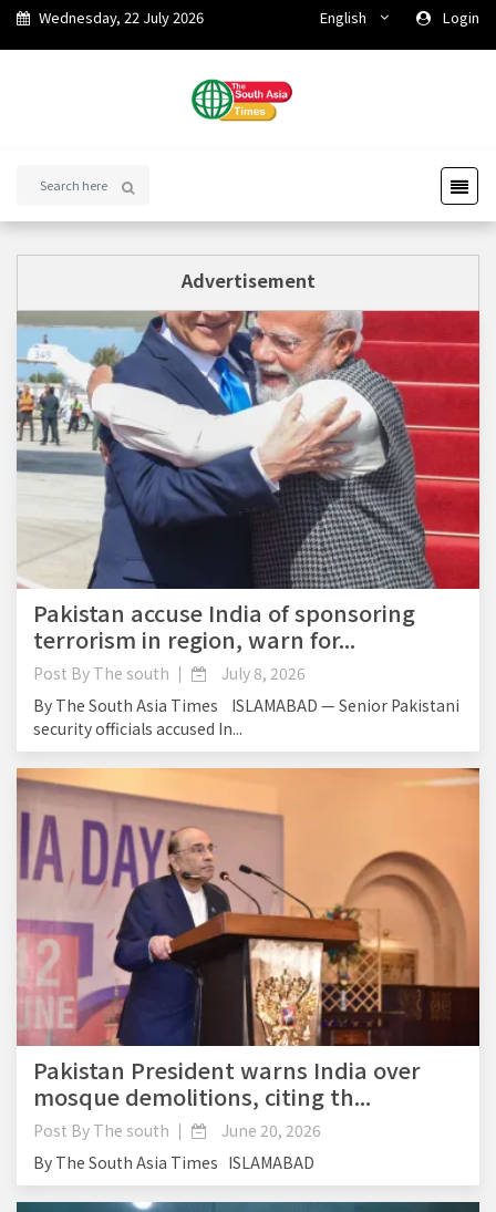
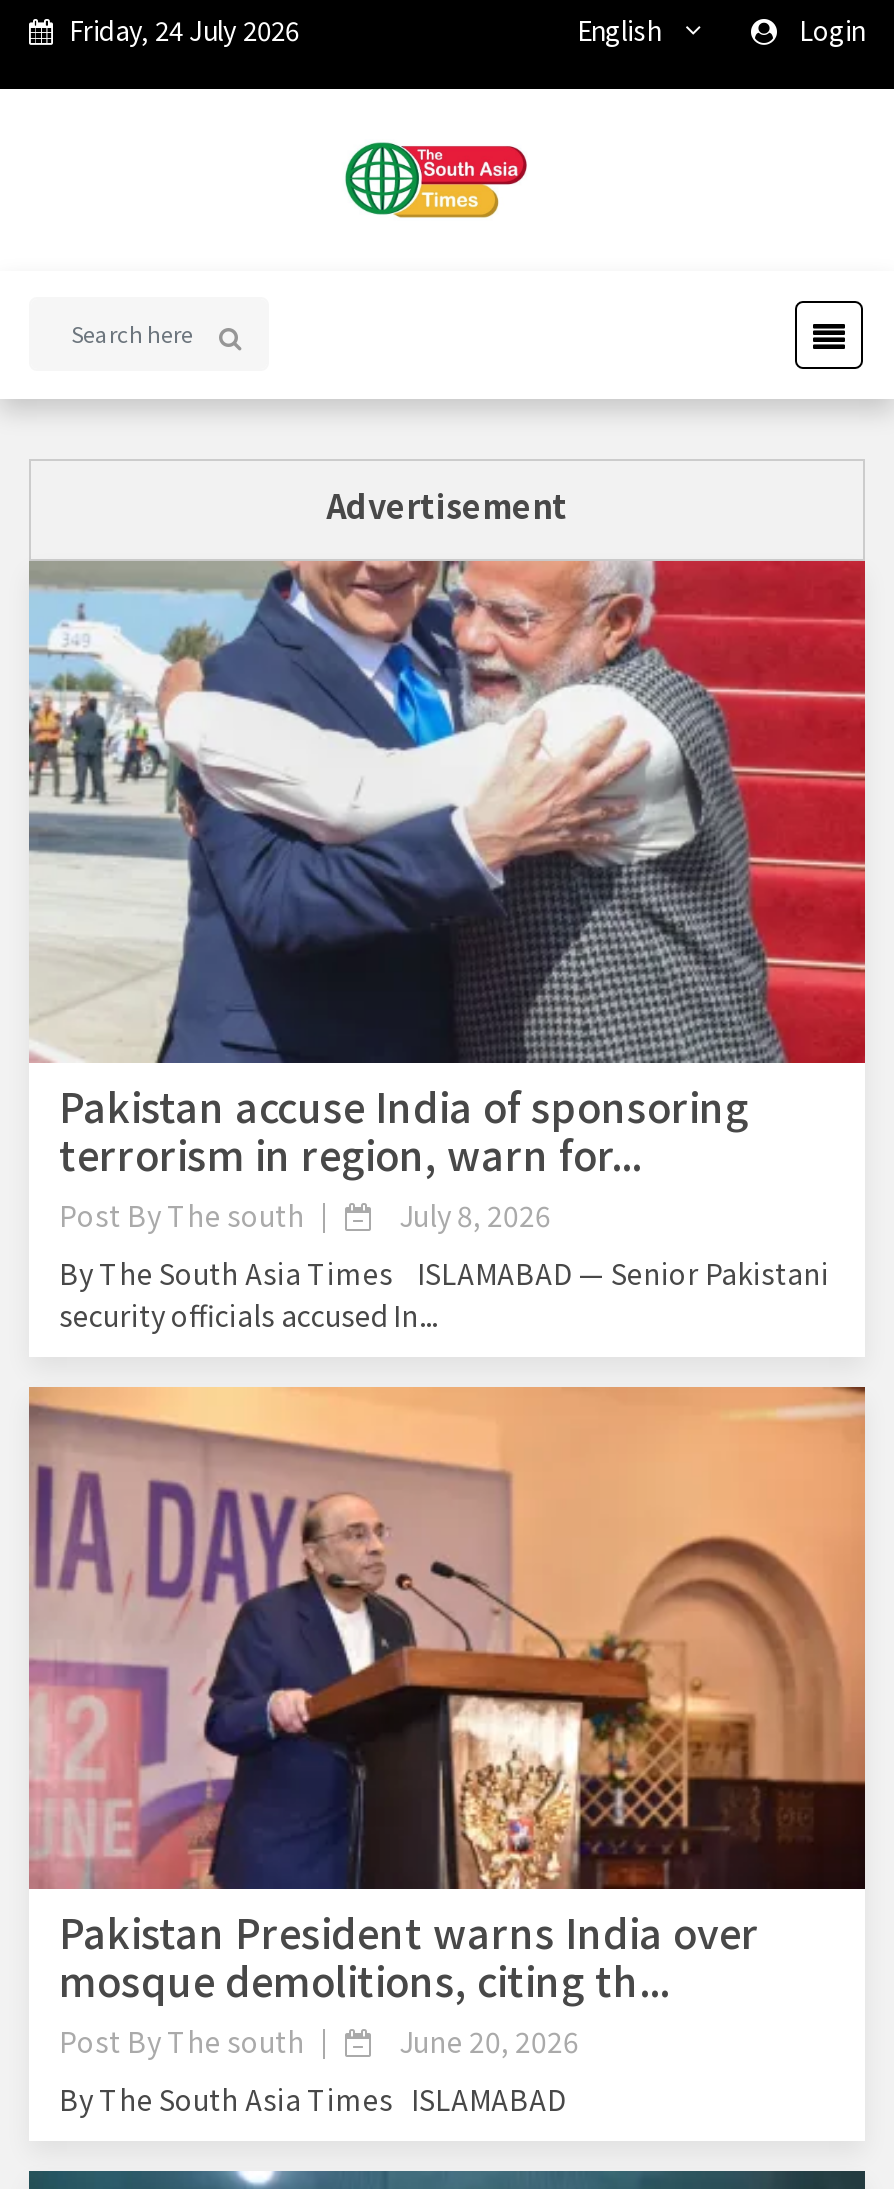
[39,7,204,28] Wednesday, 22 July 2026 -> [69,11,299,49] Friday, 24 July 2026

